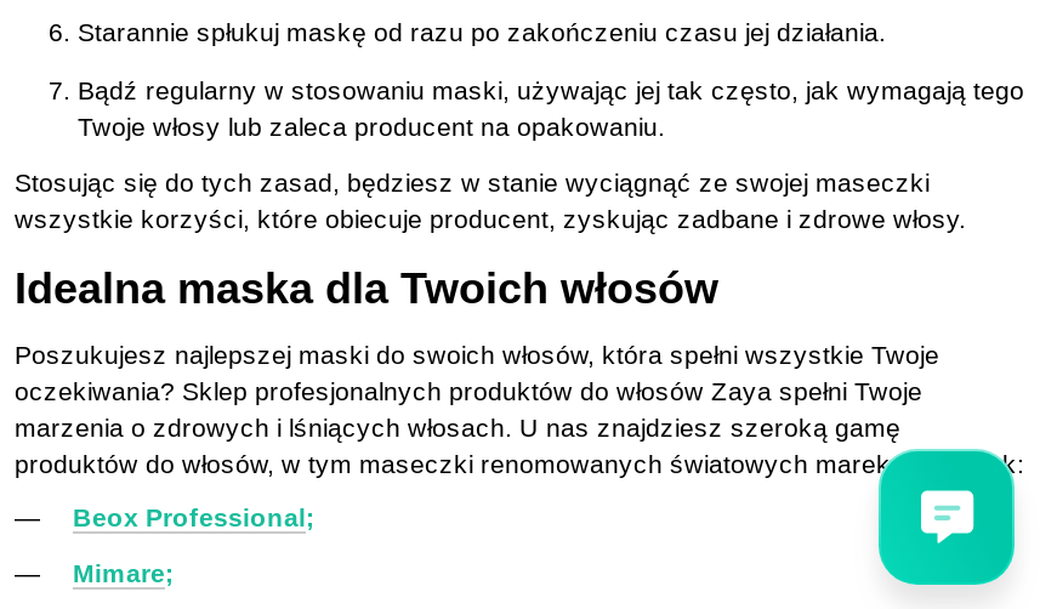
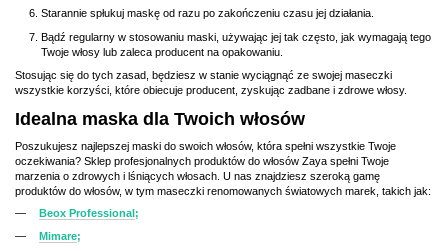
[876,483,1017,590] [image] -> none

